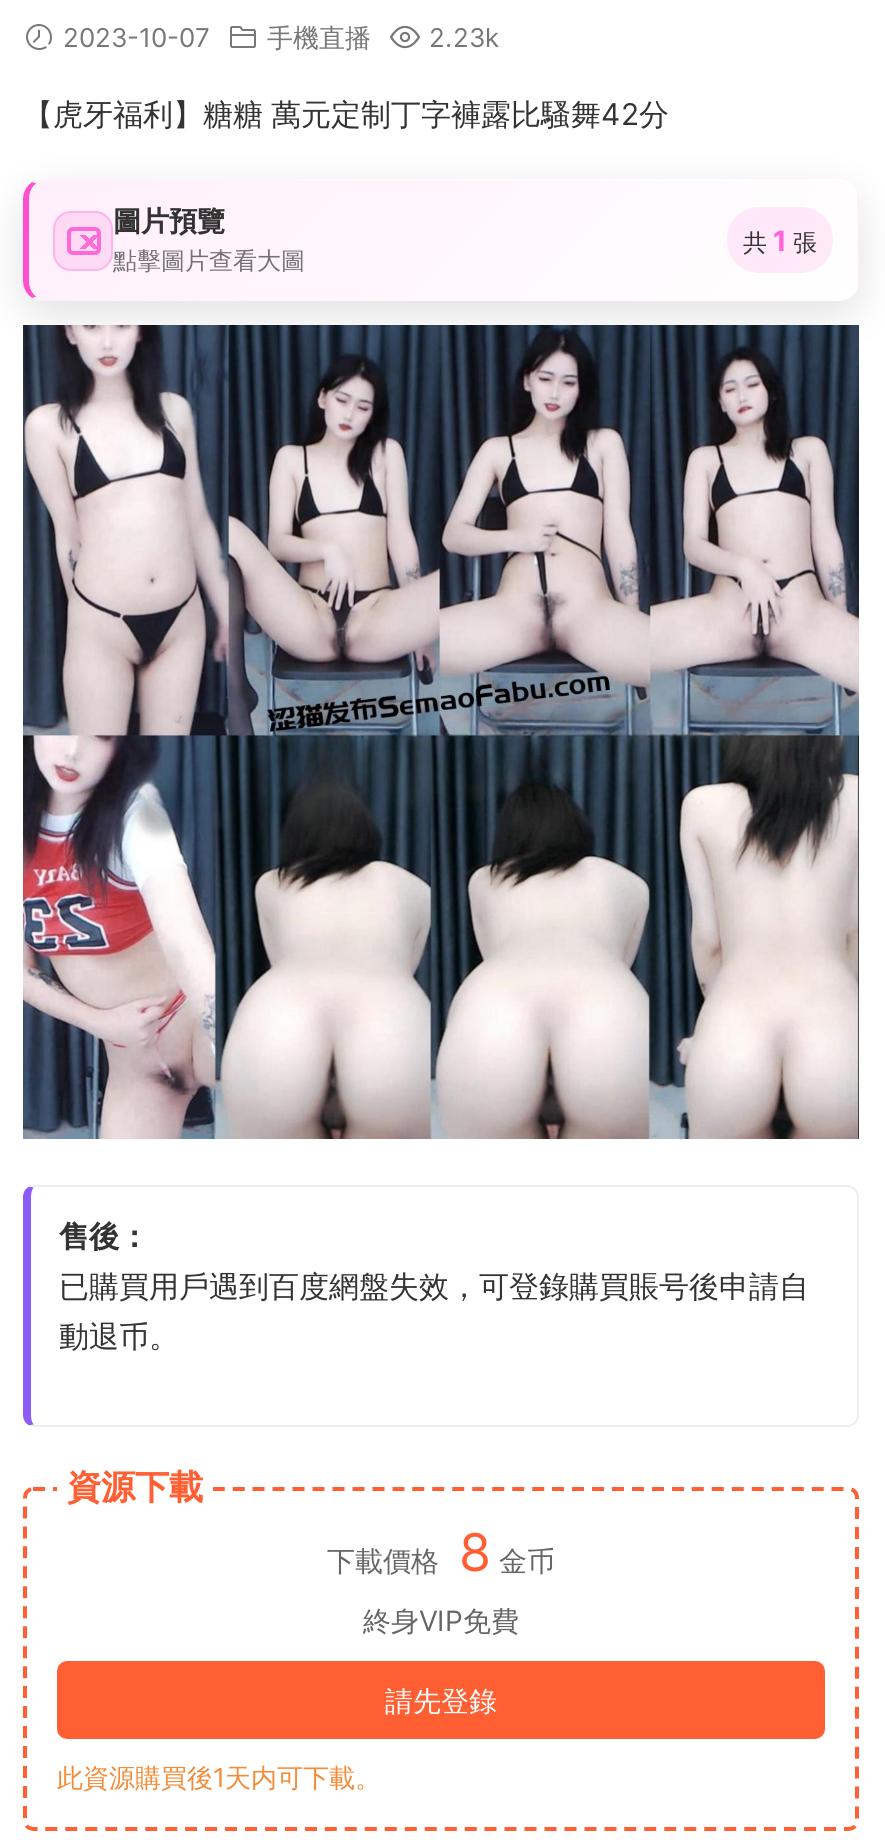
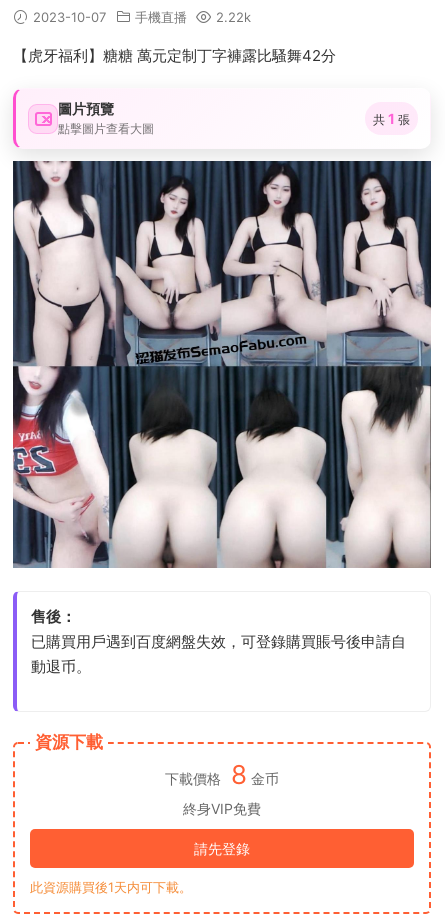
[55,21,499,53] 2023-10-07 手機直播 2.23k -> [29,9,251,25] 2023-10-07 手機直播 2.22k

